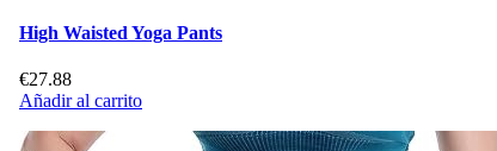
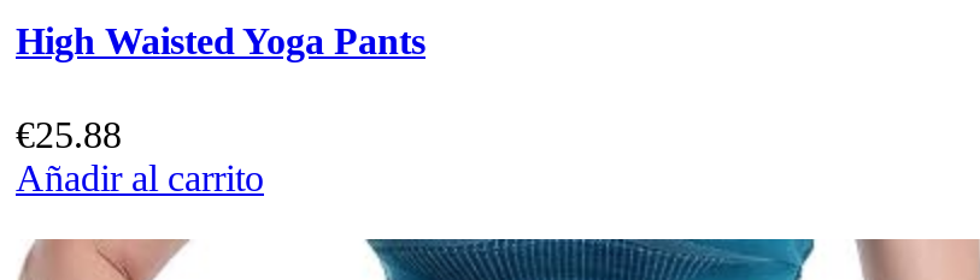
[19,69,72,89] €27.88 -> [16,114,122,155] €25.88

